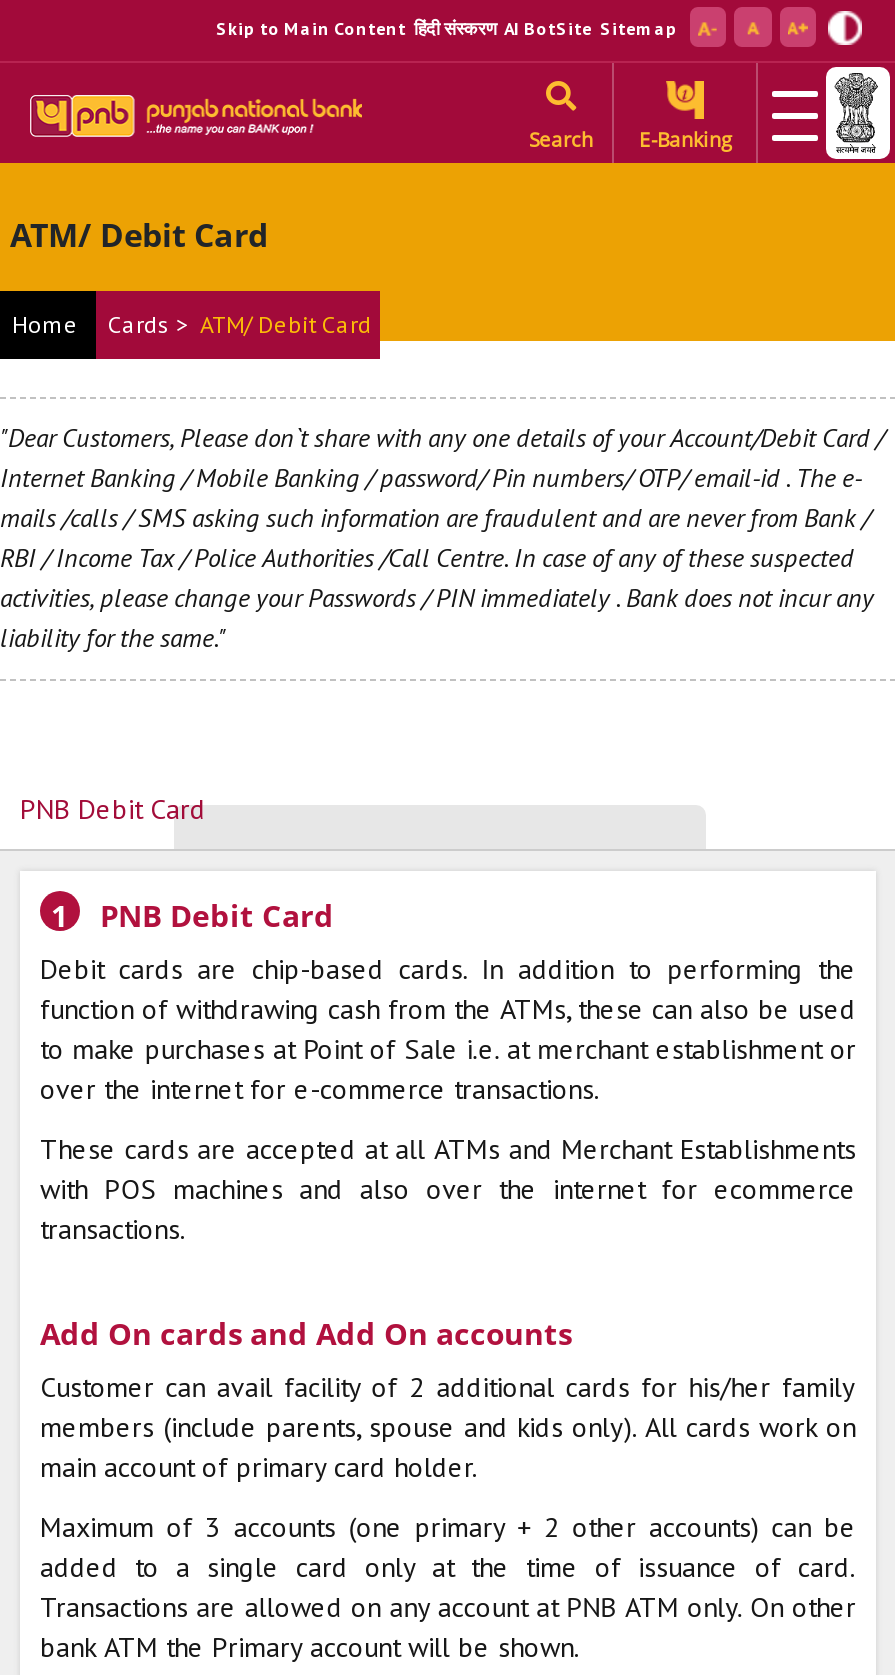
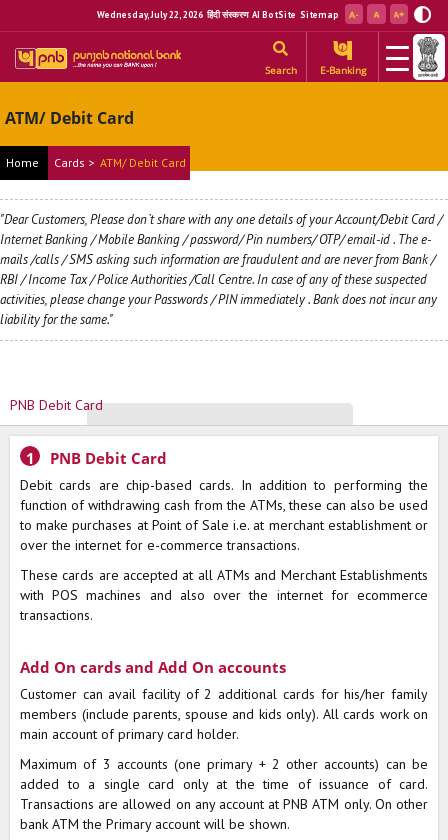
[216,16,678,38] Skip to Main Content हिंदी संस्करण AI BotSite Sitemap -> [97,8,339,19] Wednesday, July 22, 2026 हिंदी संस्करण AI BotSite Sitemap

